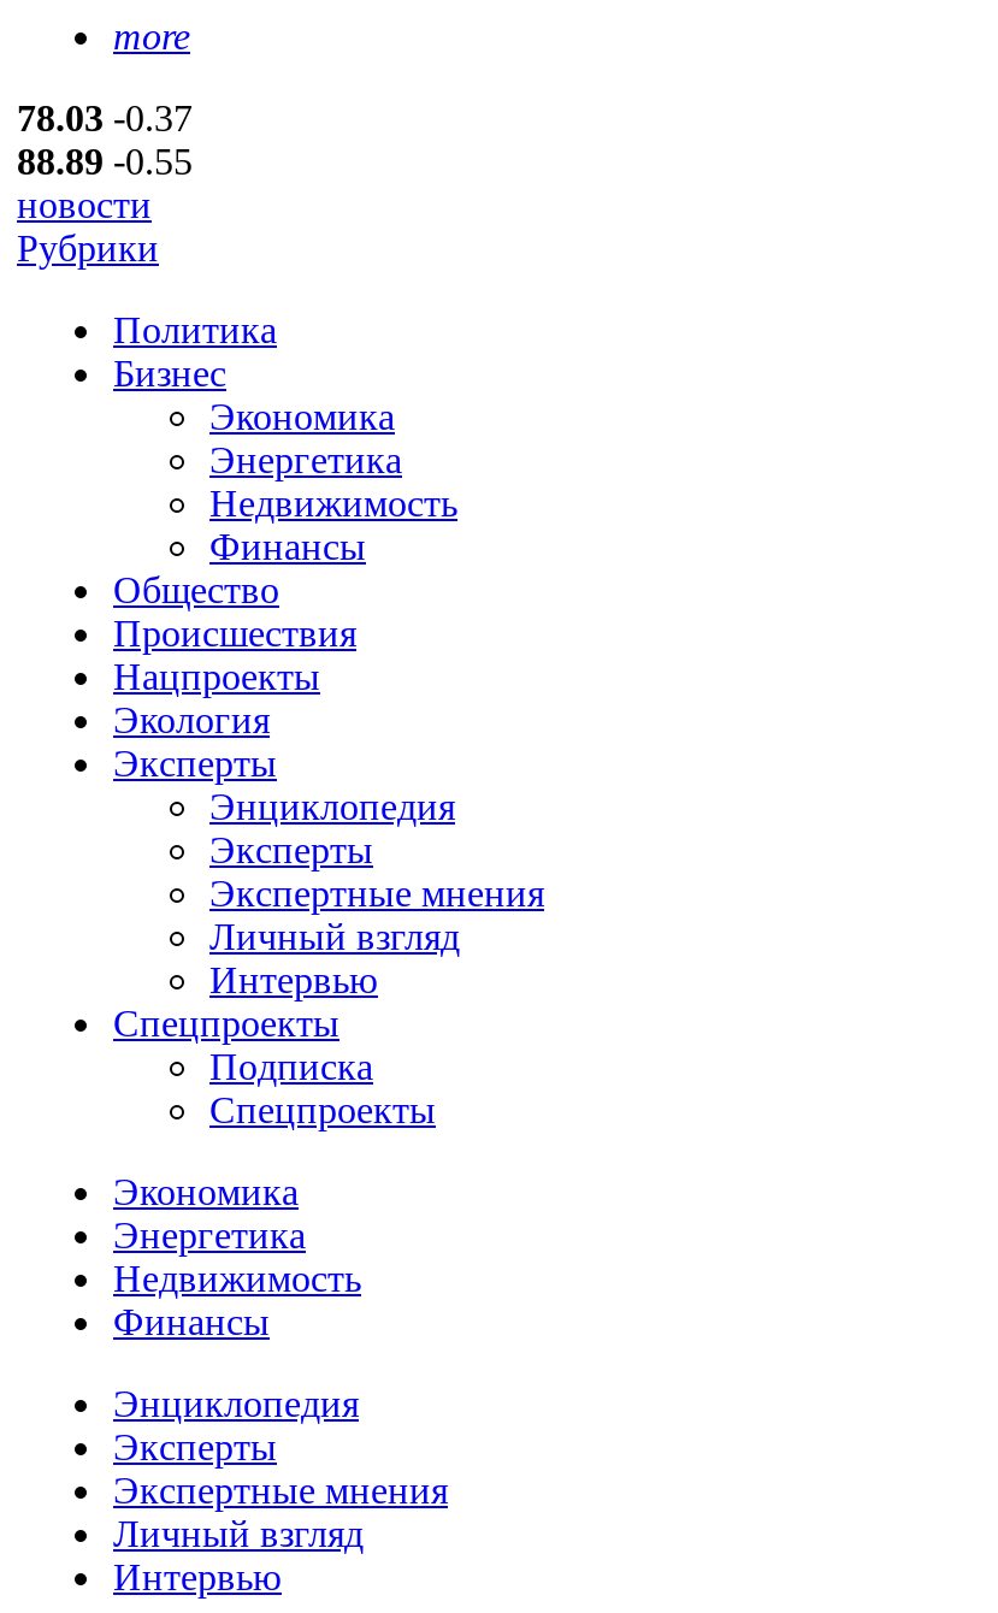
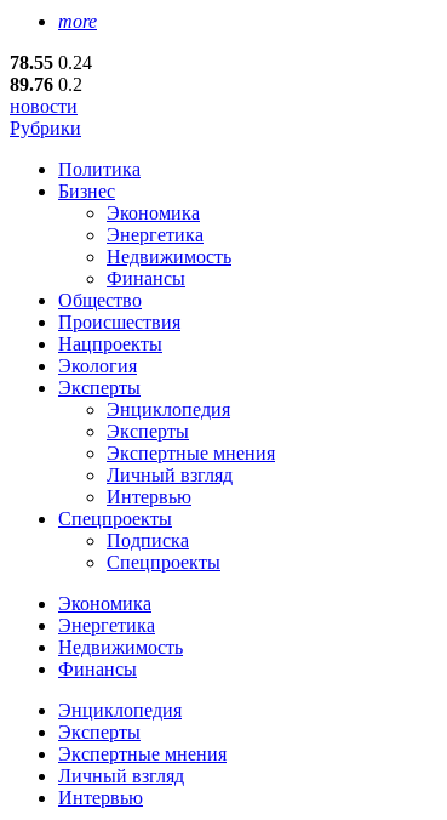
[17,98,193,138] 78.03 -0.37 -> [10,52,92,73] 78.55 0.24
[17,141,193,182] 88.89 -0.55 -> [10,74,82,95] 89.76 0.2

